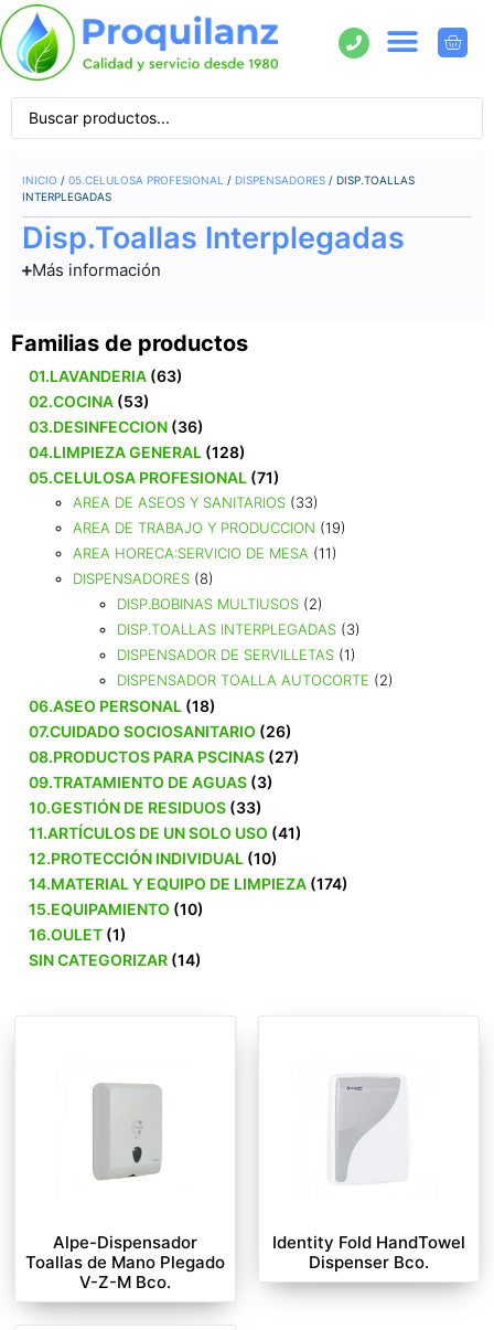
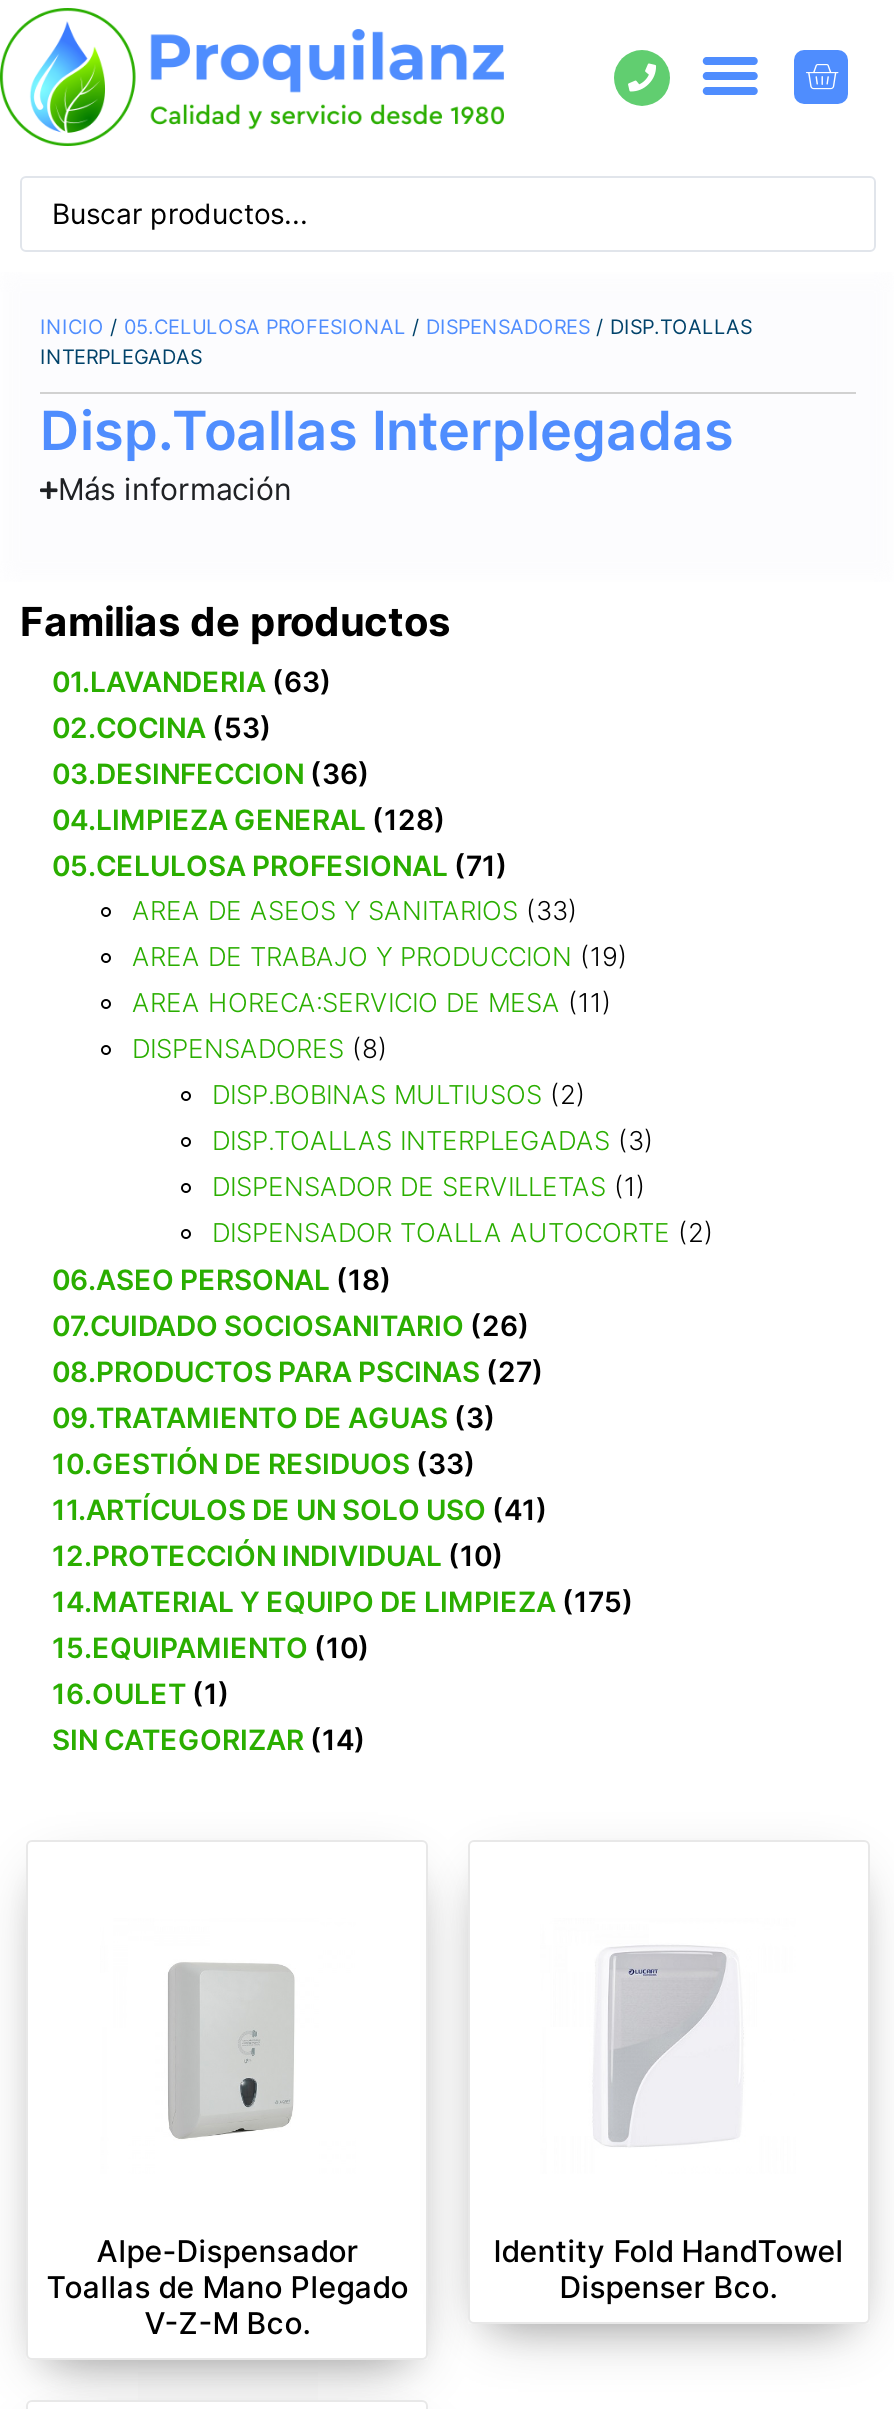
[29,874,348,893] 14.MATERIAL Y EQUIPO DE LIMPIEZA (174) -> [52,1584,634,1618] 14.MATERIAL Y EQUIPO DE LIMPIEZA (175)

